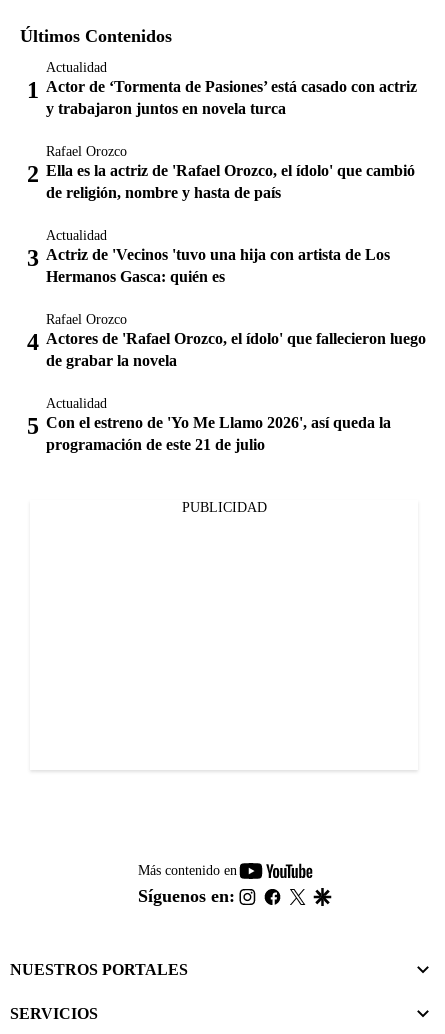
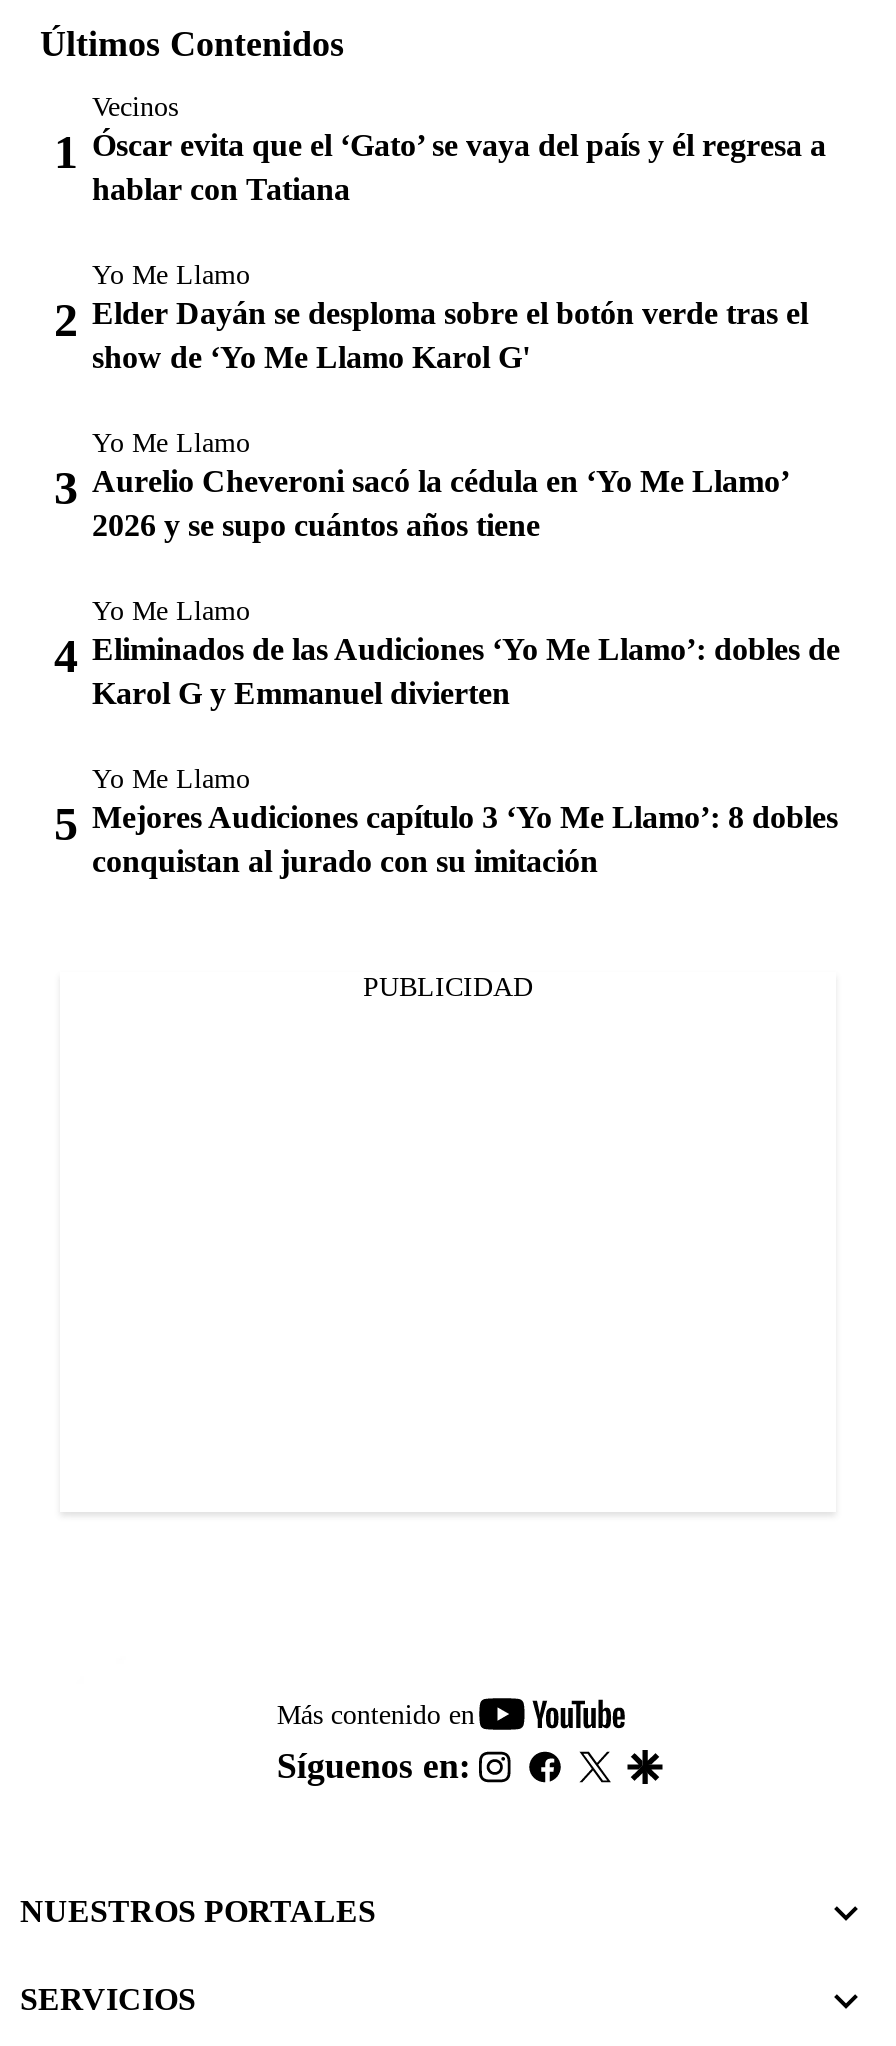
[46,60,417,117] Actualidad | Actor de ‘Tormenta de Pasiones’ está casado con actriz | y trabajaron juntos en novela turca -> [92,93,826,207] Vecinos | Óscar evita que el ‘Gato’ se vaya del país y él regresa a | hablar con Tatiana
[46,144,415,201] Rafael Orozco | Ella es la actriz de 'Rafael Orozco, el ídolo' que cambió | de religión, nombre y hasta de país -> [92,261,808,375] Yo Me Llamo | Elder Dayán se desploma sobre el botón verde tras el | show de ‘Yo Me Llamo Karol G'
[46,228,390,285] Actualidad | Actriz de 'Vecinos 'tuvo una hija con artista de Los | Hermanos Gasca: quién es -> [92,429,788,543] Yo Me Llamo | Aurelio Cheveroni sacó la cédula en ‘Yo Me Llamo’ | 2026 y se supo cuántos años tiene
[46,312,426,369] Rafael Orozco | Actores de 'Rafael Orozco, el ídolo' que fallecieron luego | de grabar la novela -> [92,597,840,711] Yo Me Llamo | Eliminados de las Audiciones ‘Yo Me Llamo’: dobles de | Karol G y Emmanuel divierten
[46,396,391,453] Actualidad | Con el estreno de 'Yo Me Llamo 2026', así queda la | programación de este 21 de julio -> [92,765,838,879] Yo Me Llamo | Mejores Audiciones capítulo 3 ‘Yo Me Llamo’: 8 dobles | conquistan al jurado con su imitación

